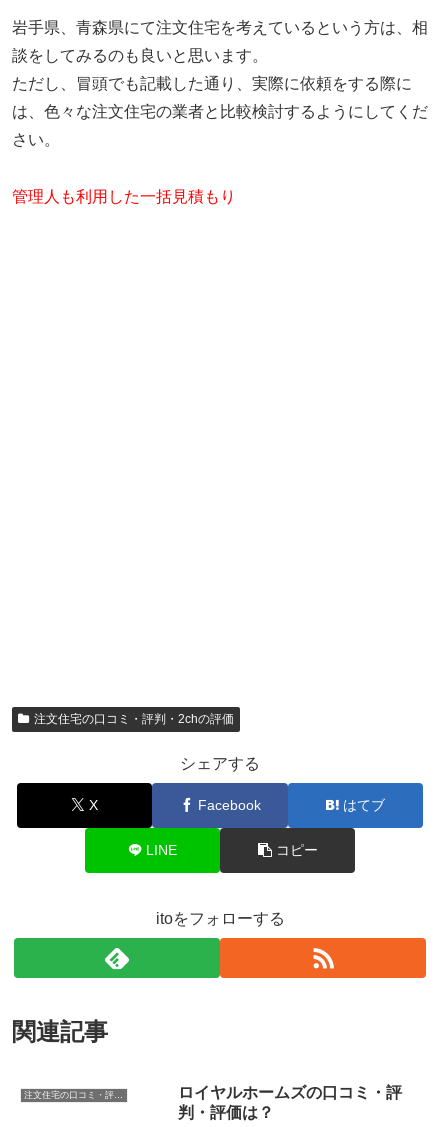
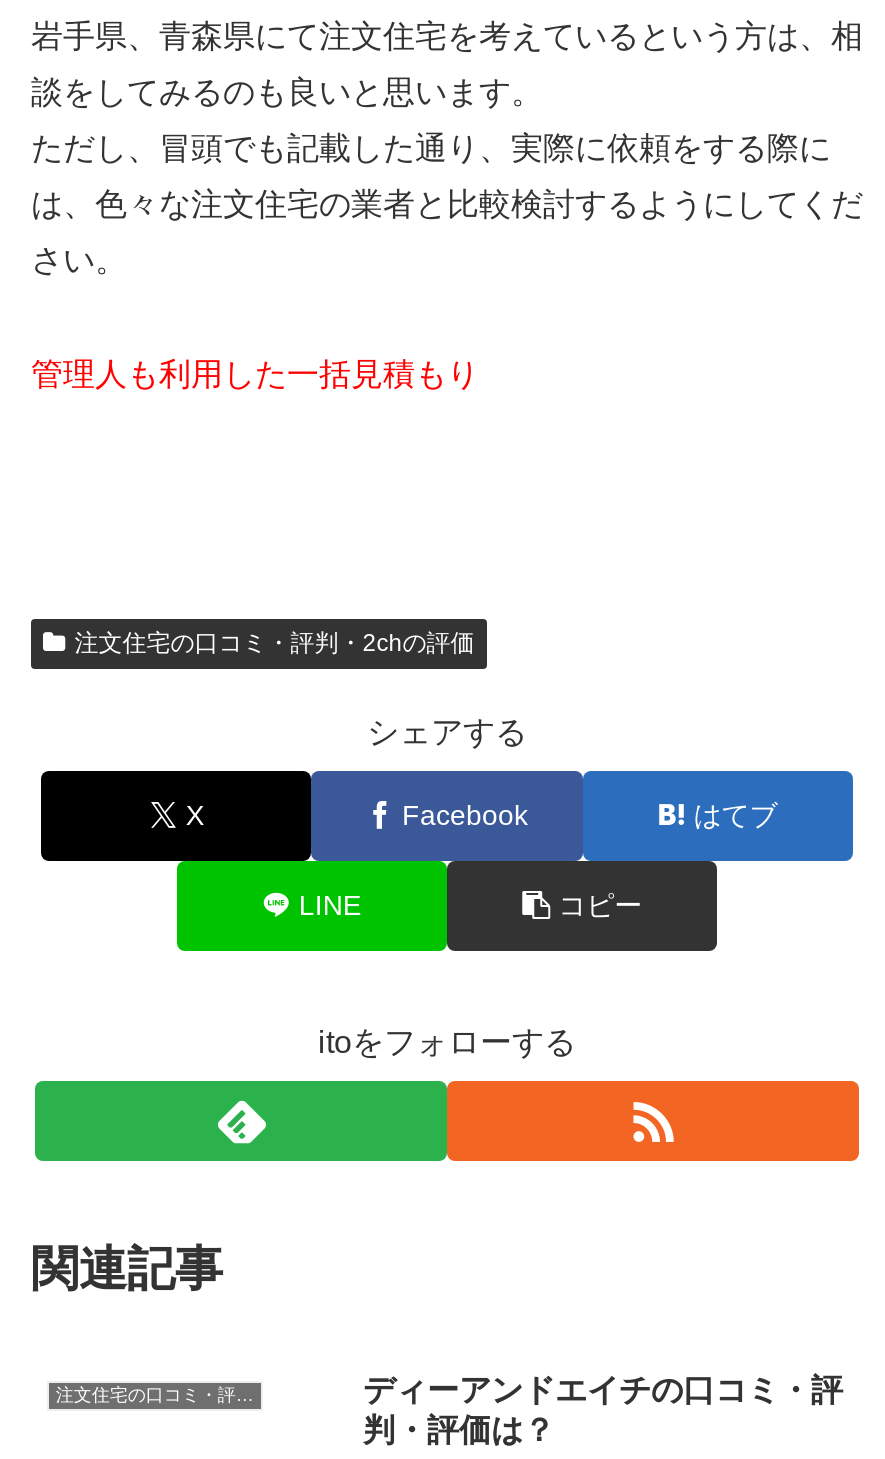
[178,1084,402,1101] ロイヤルホームズの口コミ・評 -> [363,1373,843,1407] ディーアンドエイチの口コミ・評

